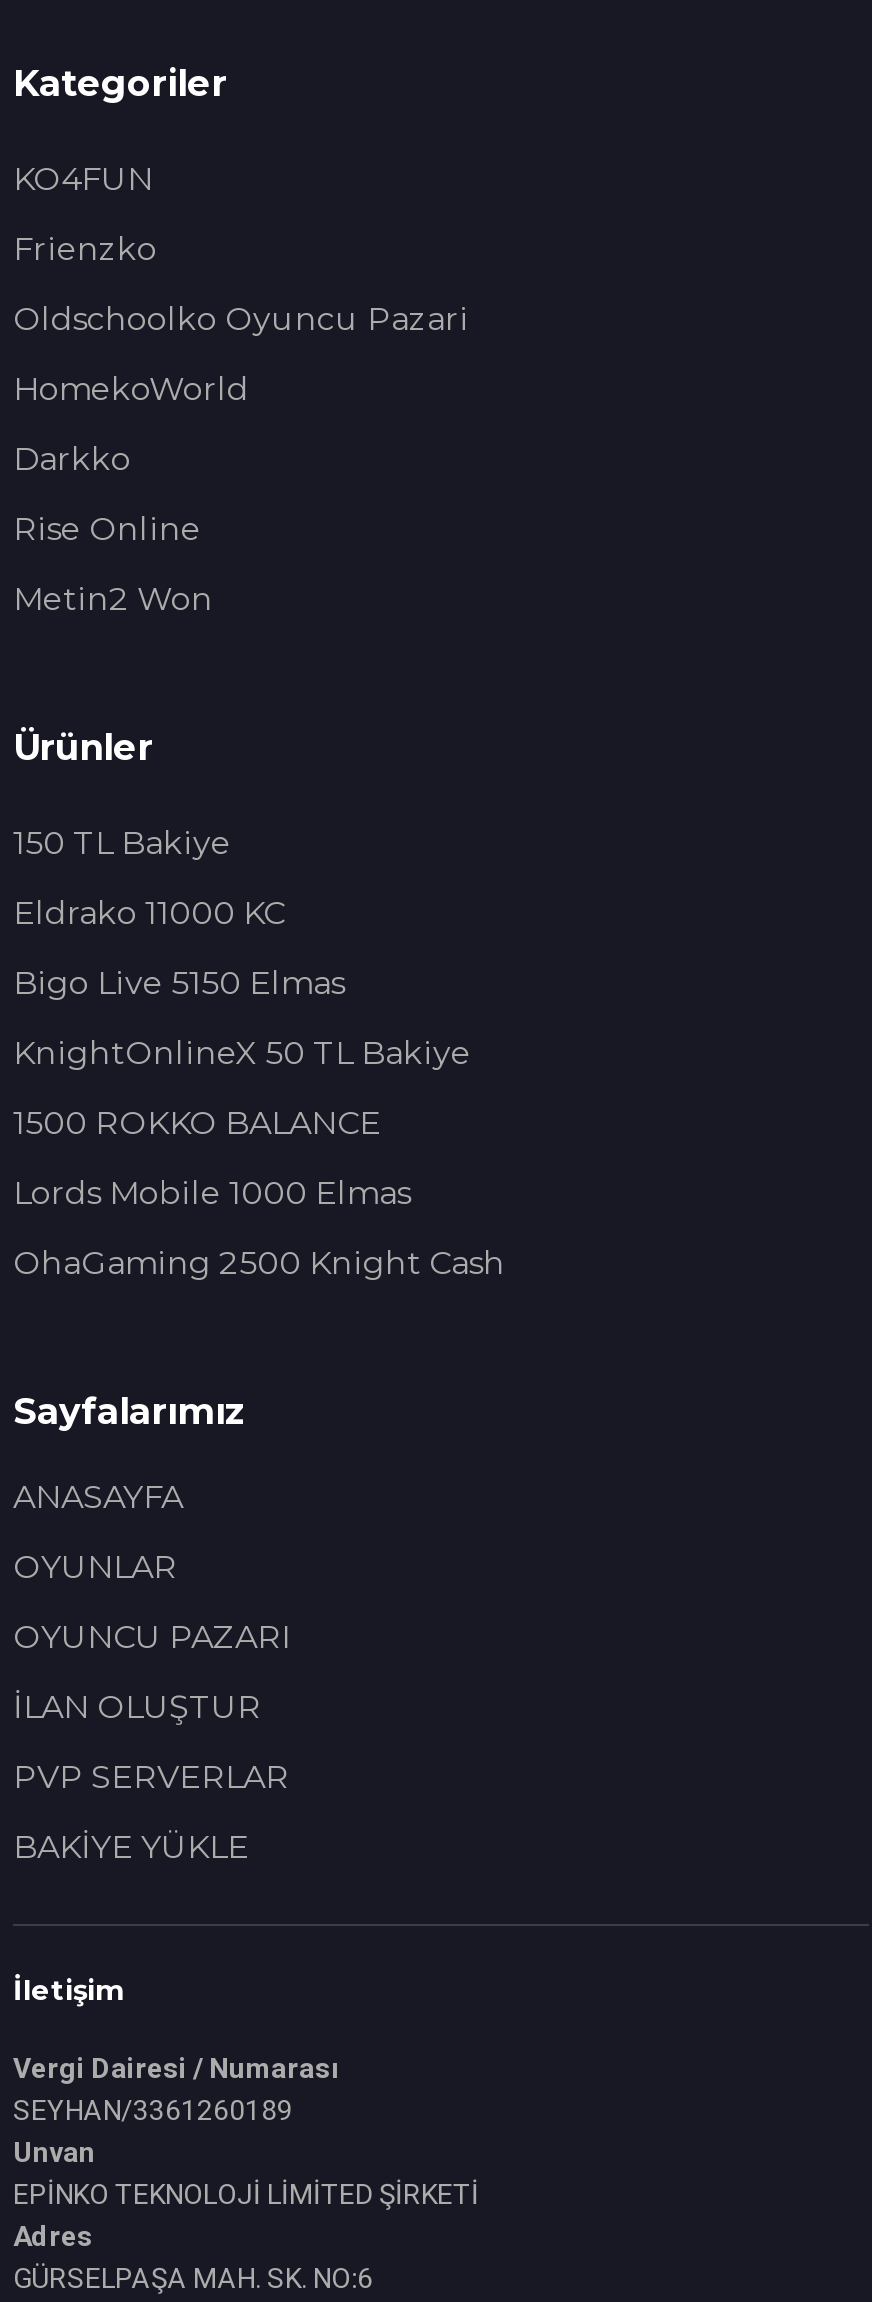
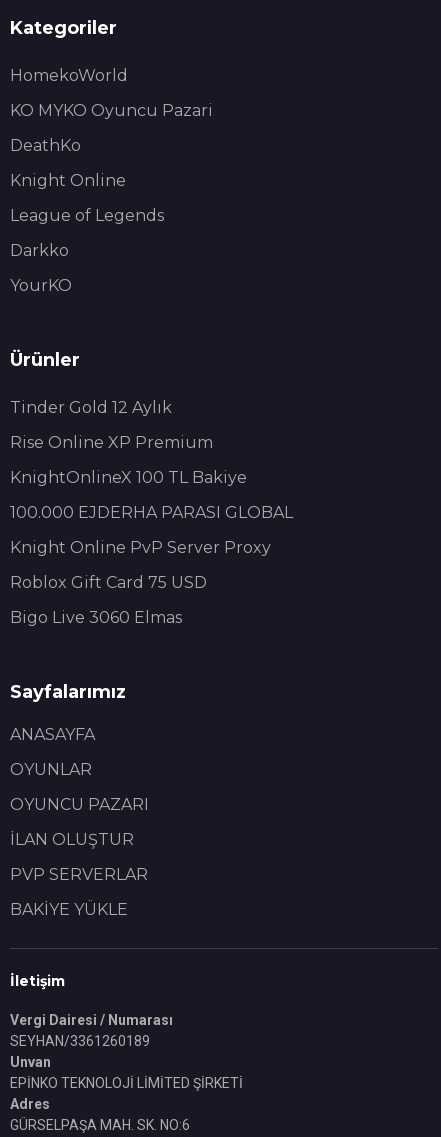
[13,160,469,338] KO4FUN | Frienzko | Oldschoolko Oyuncu Pazari -> none
moved [13,370,249,408] -> [10,66,128,85]: HomekoWorld
none -> [10,101,213,225] KO MYKO Oyuncu Pazari | DeathKo | Knight Online | League of Legends
moved [13,440,131,478] -> [10,241,69,260]: Darkko
[13,510,213,618] Rise Online | Metin2 Won -> [10,276,72,295] YourKO
[13,824,231,862] 150 TL Bakiye -> [10,398,172,417] Tinder Gold 12 Aylık
[13,894,285,932] Eldrako 11000 KC -> [10,433,213,452] Rise Online XP Premium
[13,964,345,1002] Bigo Live 5150 Elmas -> [10,468,247,487] KnightOnlineX 100 TL Bakiye
[13,1034,471,1072] KnightOnlineX 50 TL Bakiye -> [10,503,293,522] 100.000 EJDERHA PARASI GLOBAL
[13,1104,381,1142] 1500 ROKKO BALANCE -> [10,538,271,557] Knight Online PvP Server Proxy
[13,1174,411,1212] Lords Mobile 1000 Elmas -> [10,573,207,592] Roblox Gift Card 75 USD
[13,1244,505,1282] OhaGaming 2500 Knight Cash -> [10,608,182,627] Bigo Live 3060 Elmas

